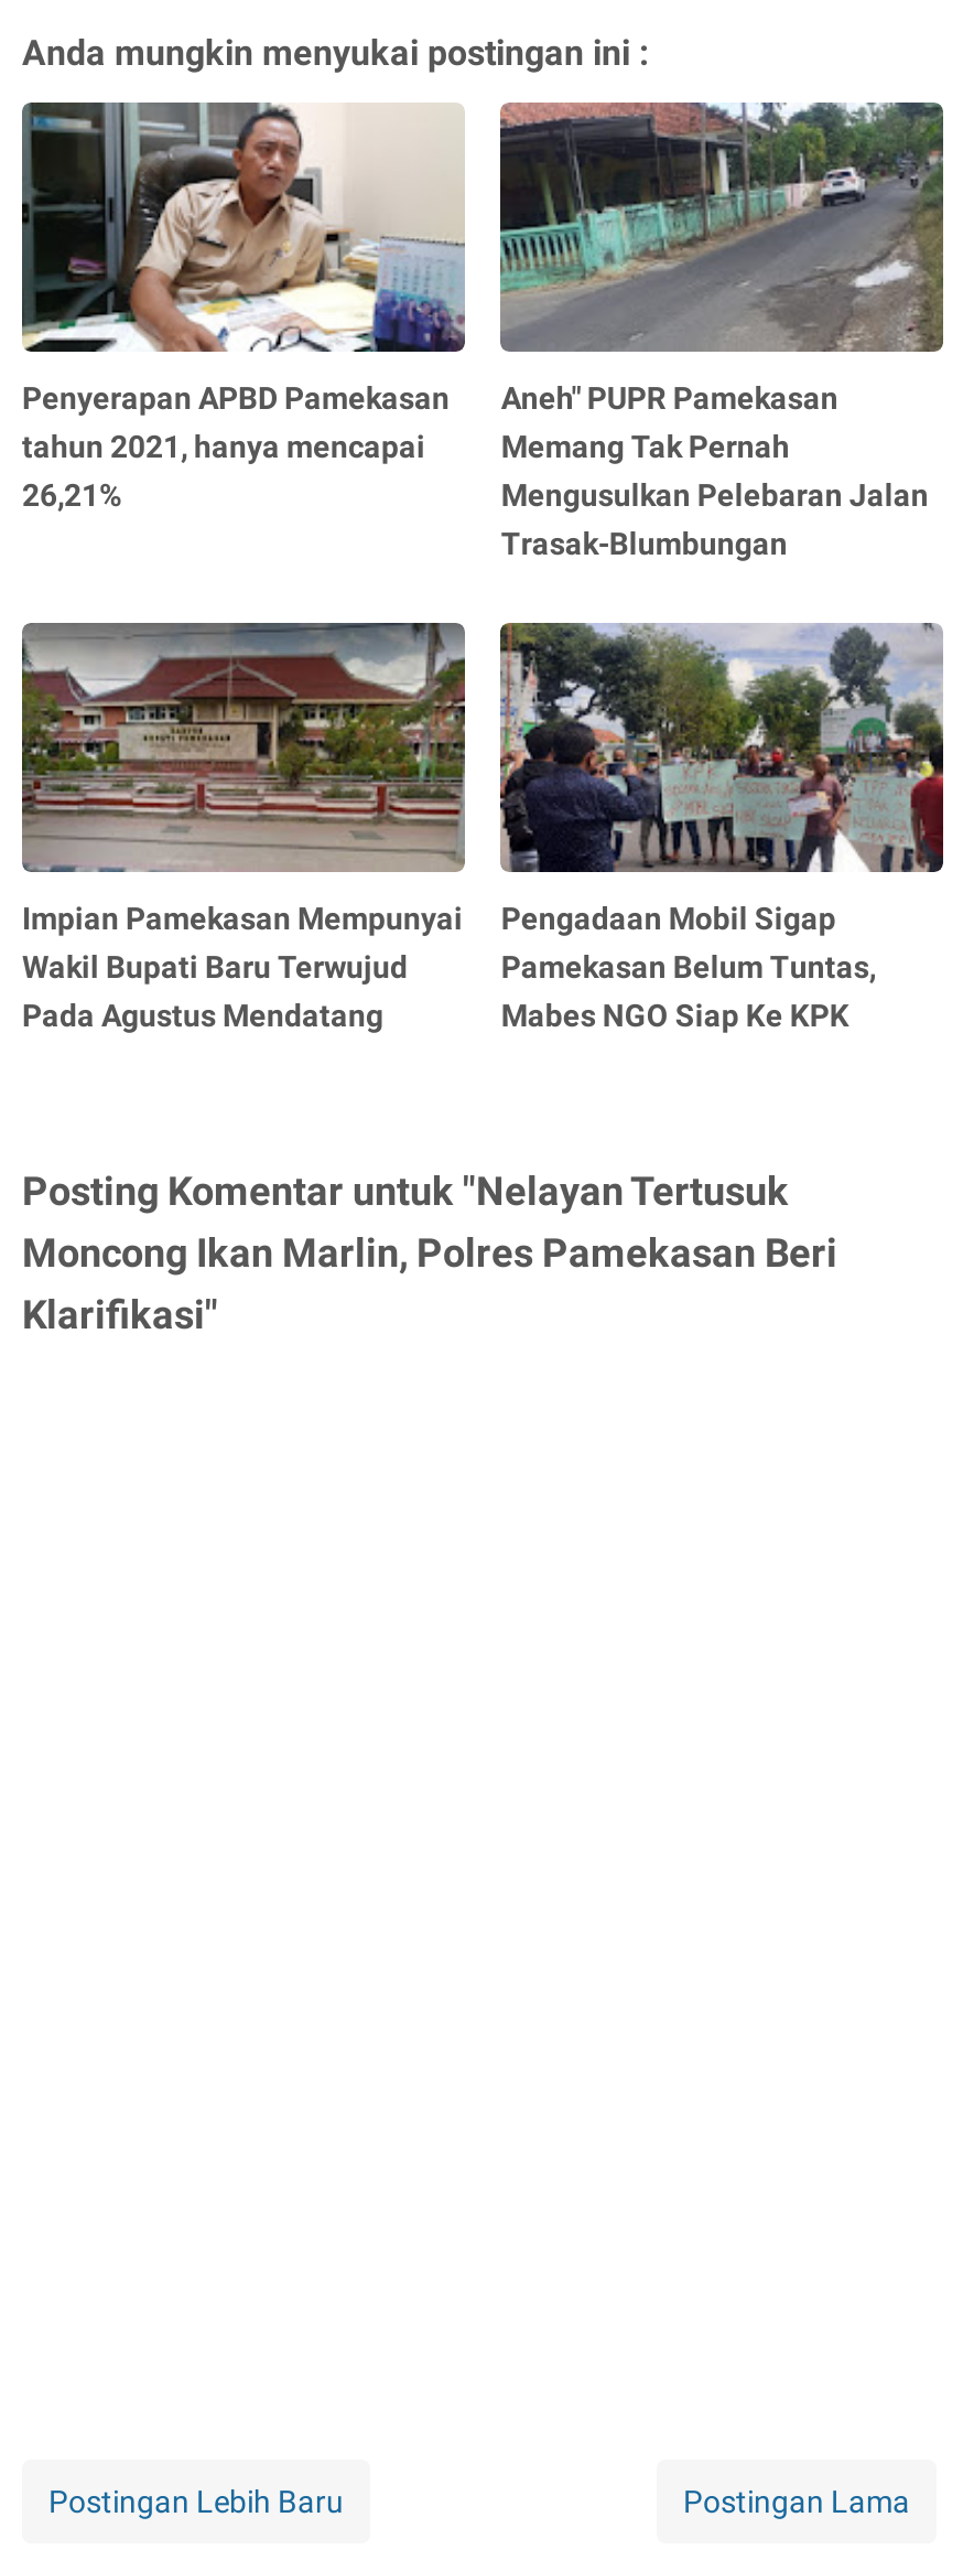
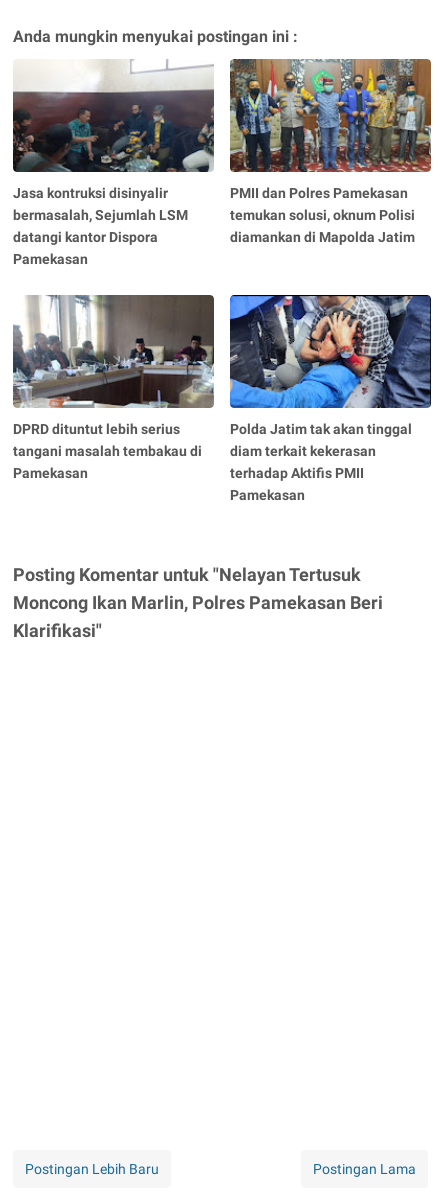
[20,100,465,513] [image] | Penyerapan APBD Pamekasan | tahun 2021, hanya mencapai | 26,21% -> [13,60,214,267] [image] | Jasa kontruksi disinyalir | bermasalah, Sejumlah LSM | datangi kantor Dispora | Pamekasan
[500,103,943,562] [image] | Aneh" PUPR Pamekasan | Memang Tak Pernah | Mengusulkan Pelebaran Jalan | Trasak-Blumbungan -> [229,58,431,245] [image] | PMII dan Polres Pamekasan | temukan solusi, oknum Polisi | diamankan di Mapolda Jatim
[20,621,465,1033] [image] | Impian Pamekasan Mempunyai | Wakil Bupati Baru Terwujud | Pada Agustus Mendatang -> [12,295,214,481] [image] | DPRD dituntut lebih serius | tangani masalah tembakau di | Pamekasan
[498,621,945,1033] [image] | Pengadaan Mobil Sigap | Pamekasan Belum Tuntas, | Mabes NGO Siap Ke KPK -> [229,294,431,503] [image] | Polda Jatim tak akan tinggal | diam terkait kekerasan | terhadap Aktifis PMII | Pamekasan

